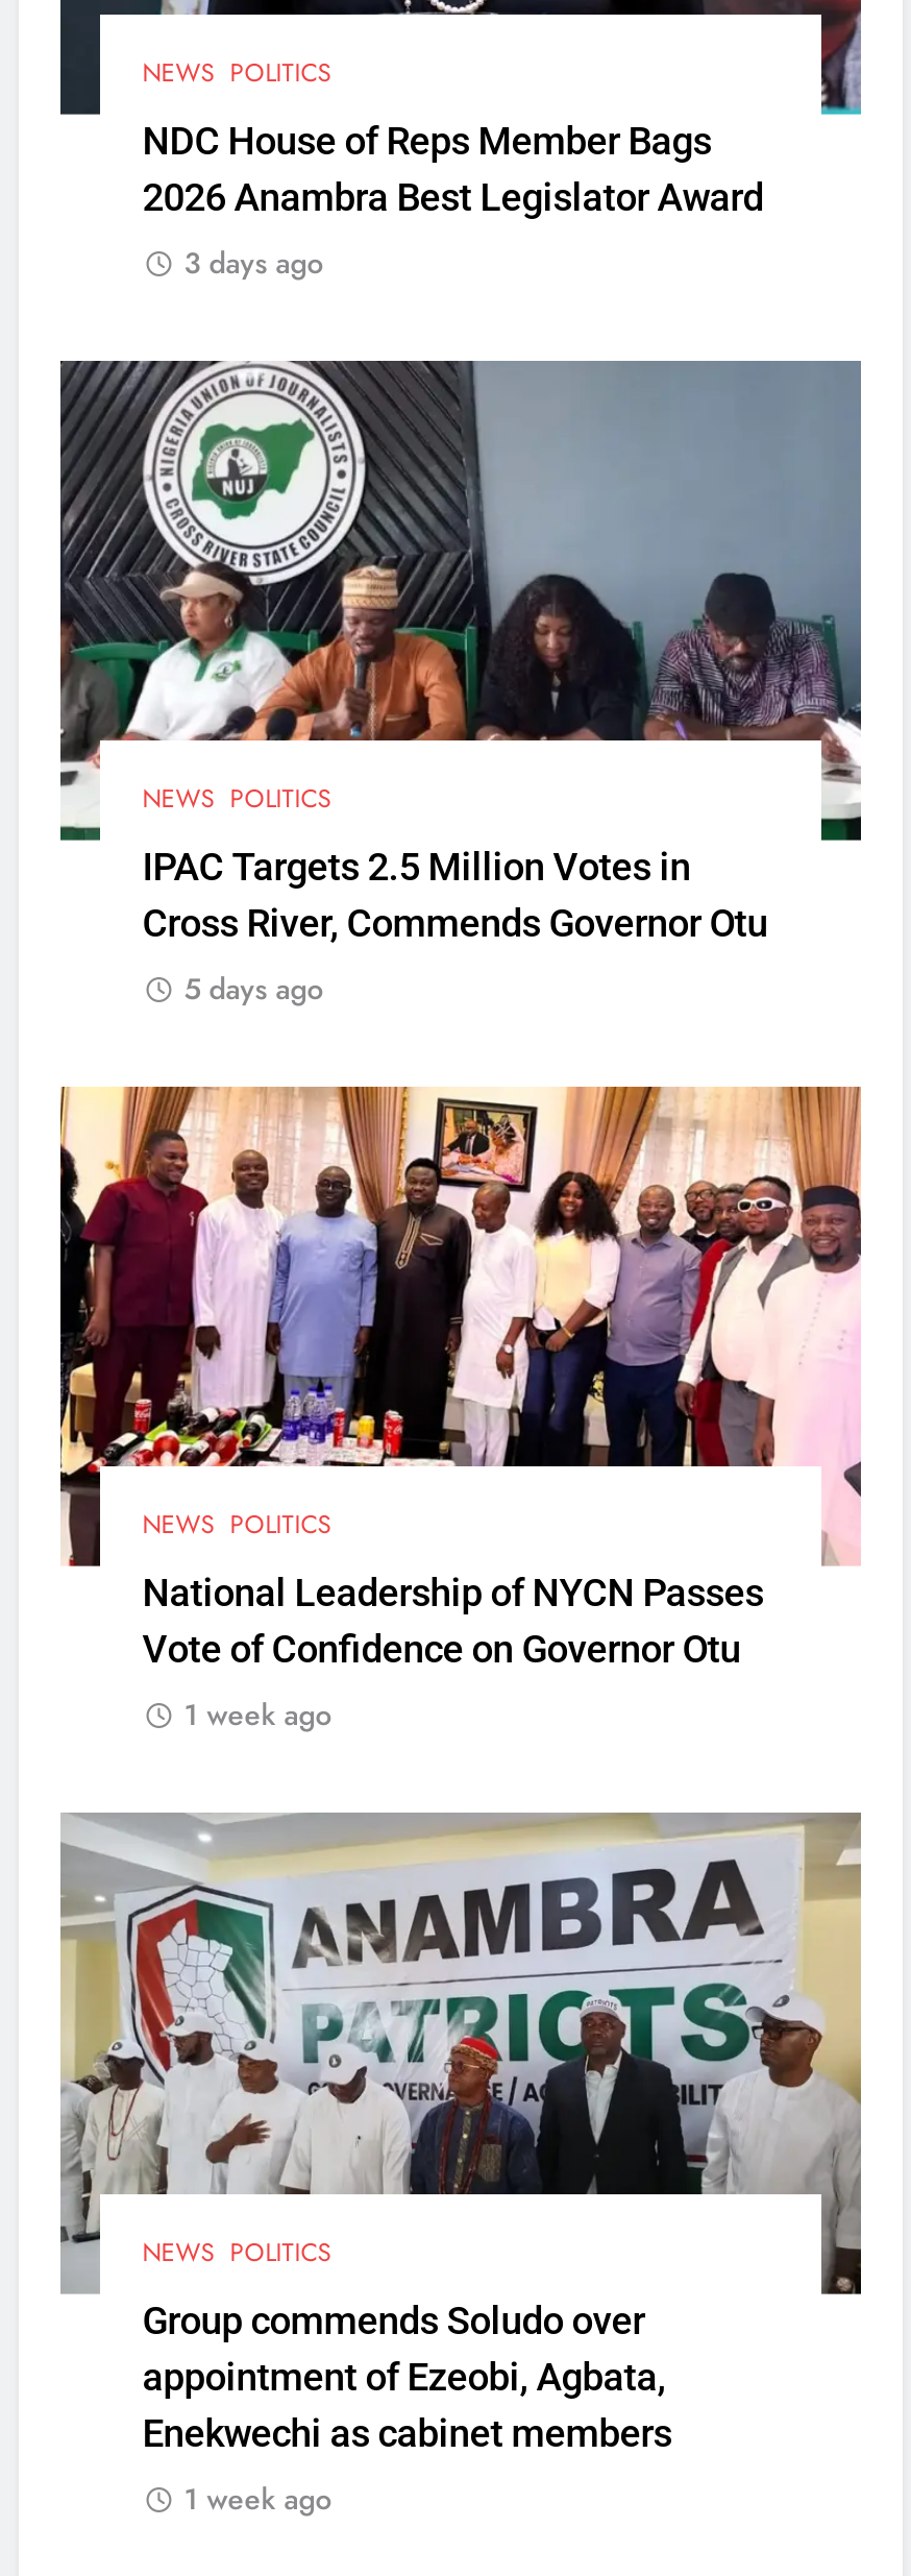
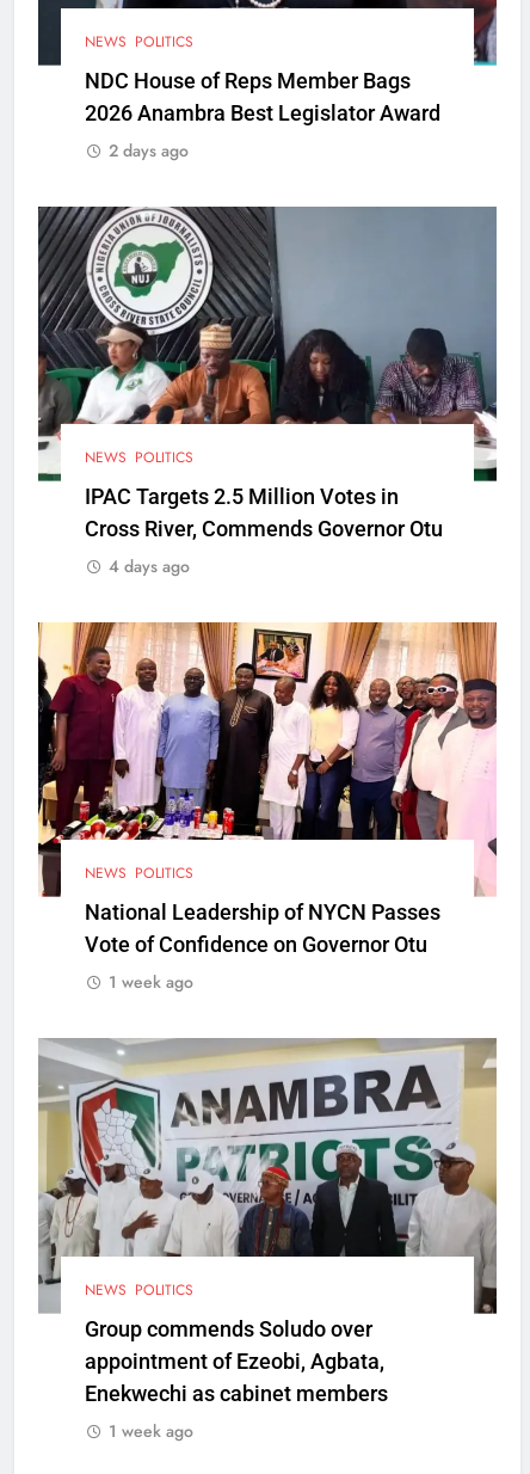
[184,241,324,283] 3 days ago -> [109,138,189,162] 2 days ago
[184,968,324,1009] 5 days ago -> [109,554,190,578] 4 days ago

